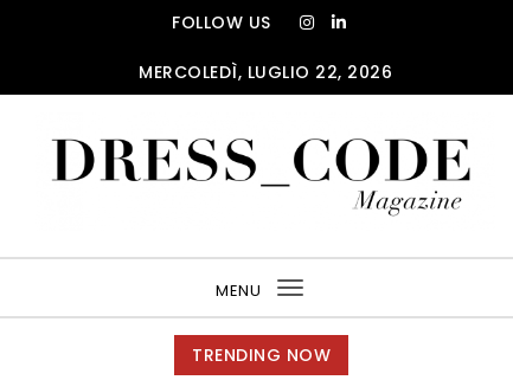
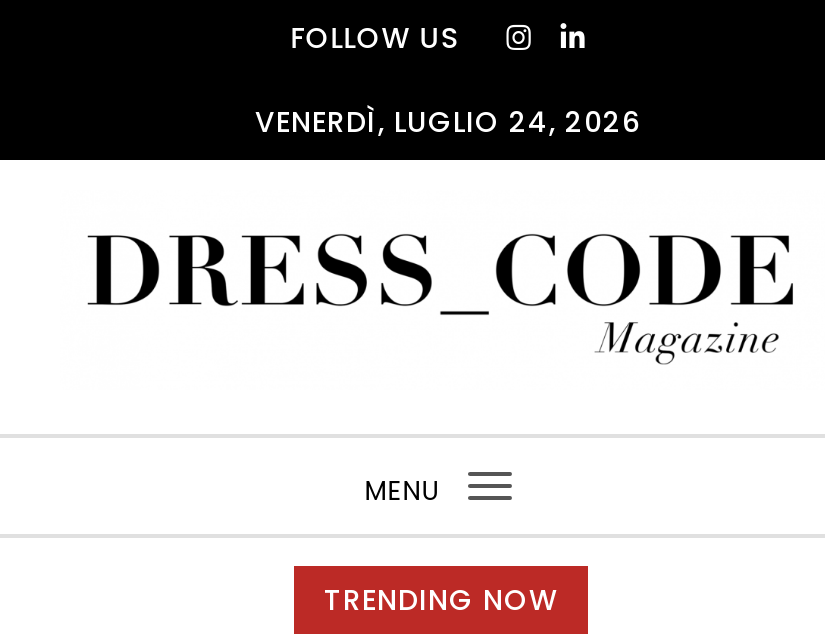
[139,60,392,84] MERCOLEDÌ, LUGLIO 22, 2026 -> [255,102,641,142] VENERDÌ, LUGLIO 24, 2026

